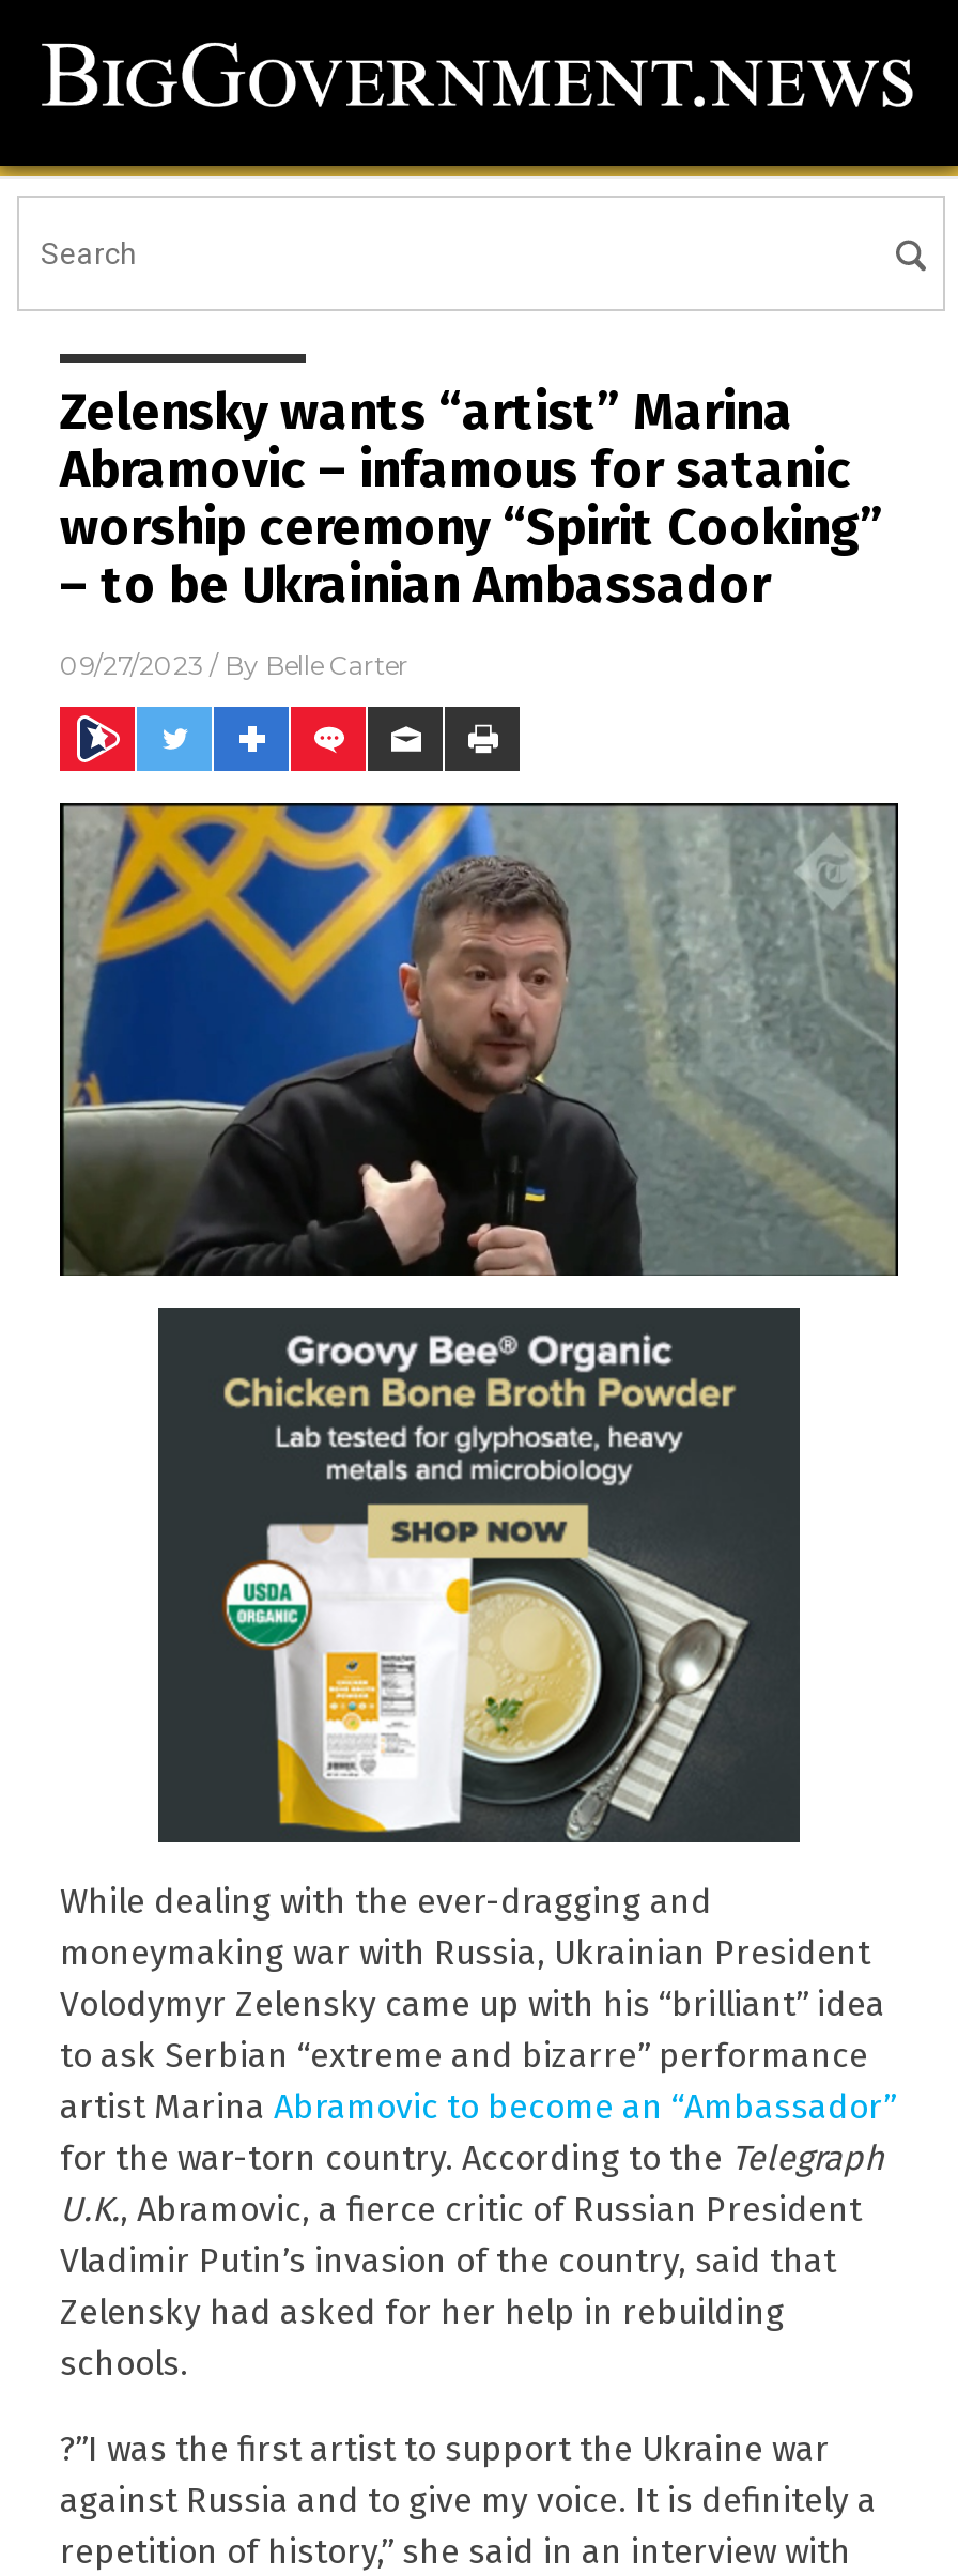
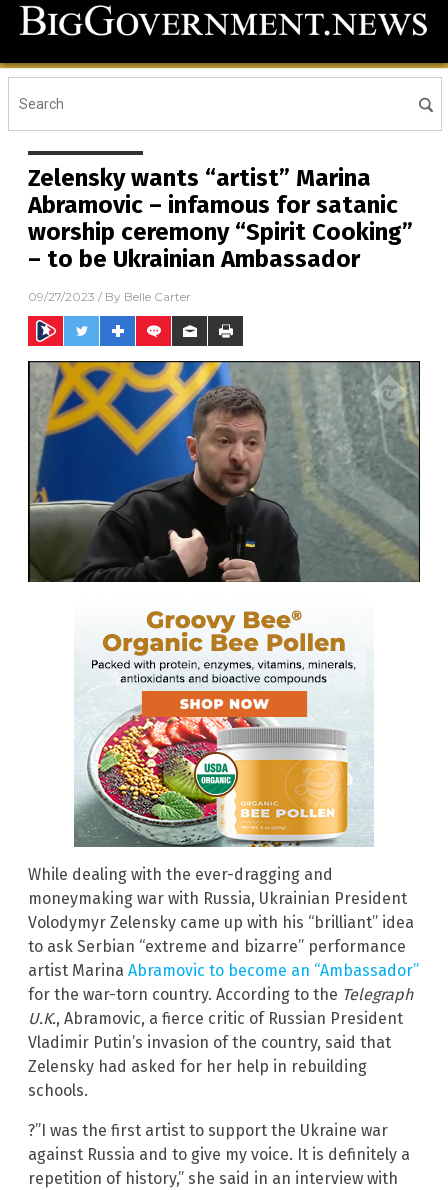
[156,1306,802,1845] [image] -> [74,597,374,848] [image]

